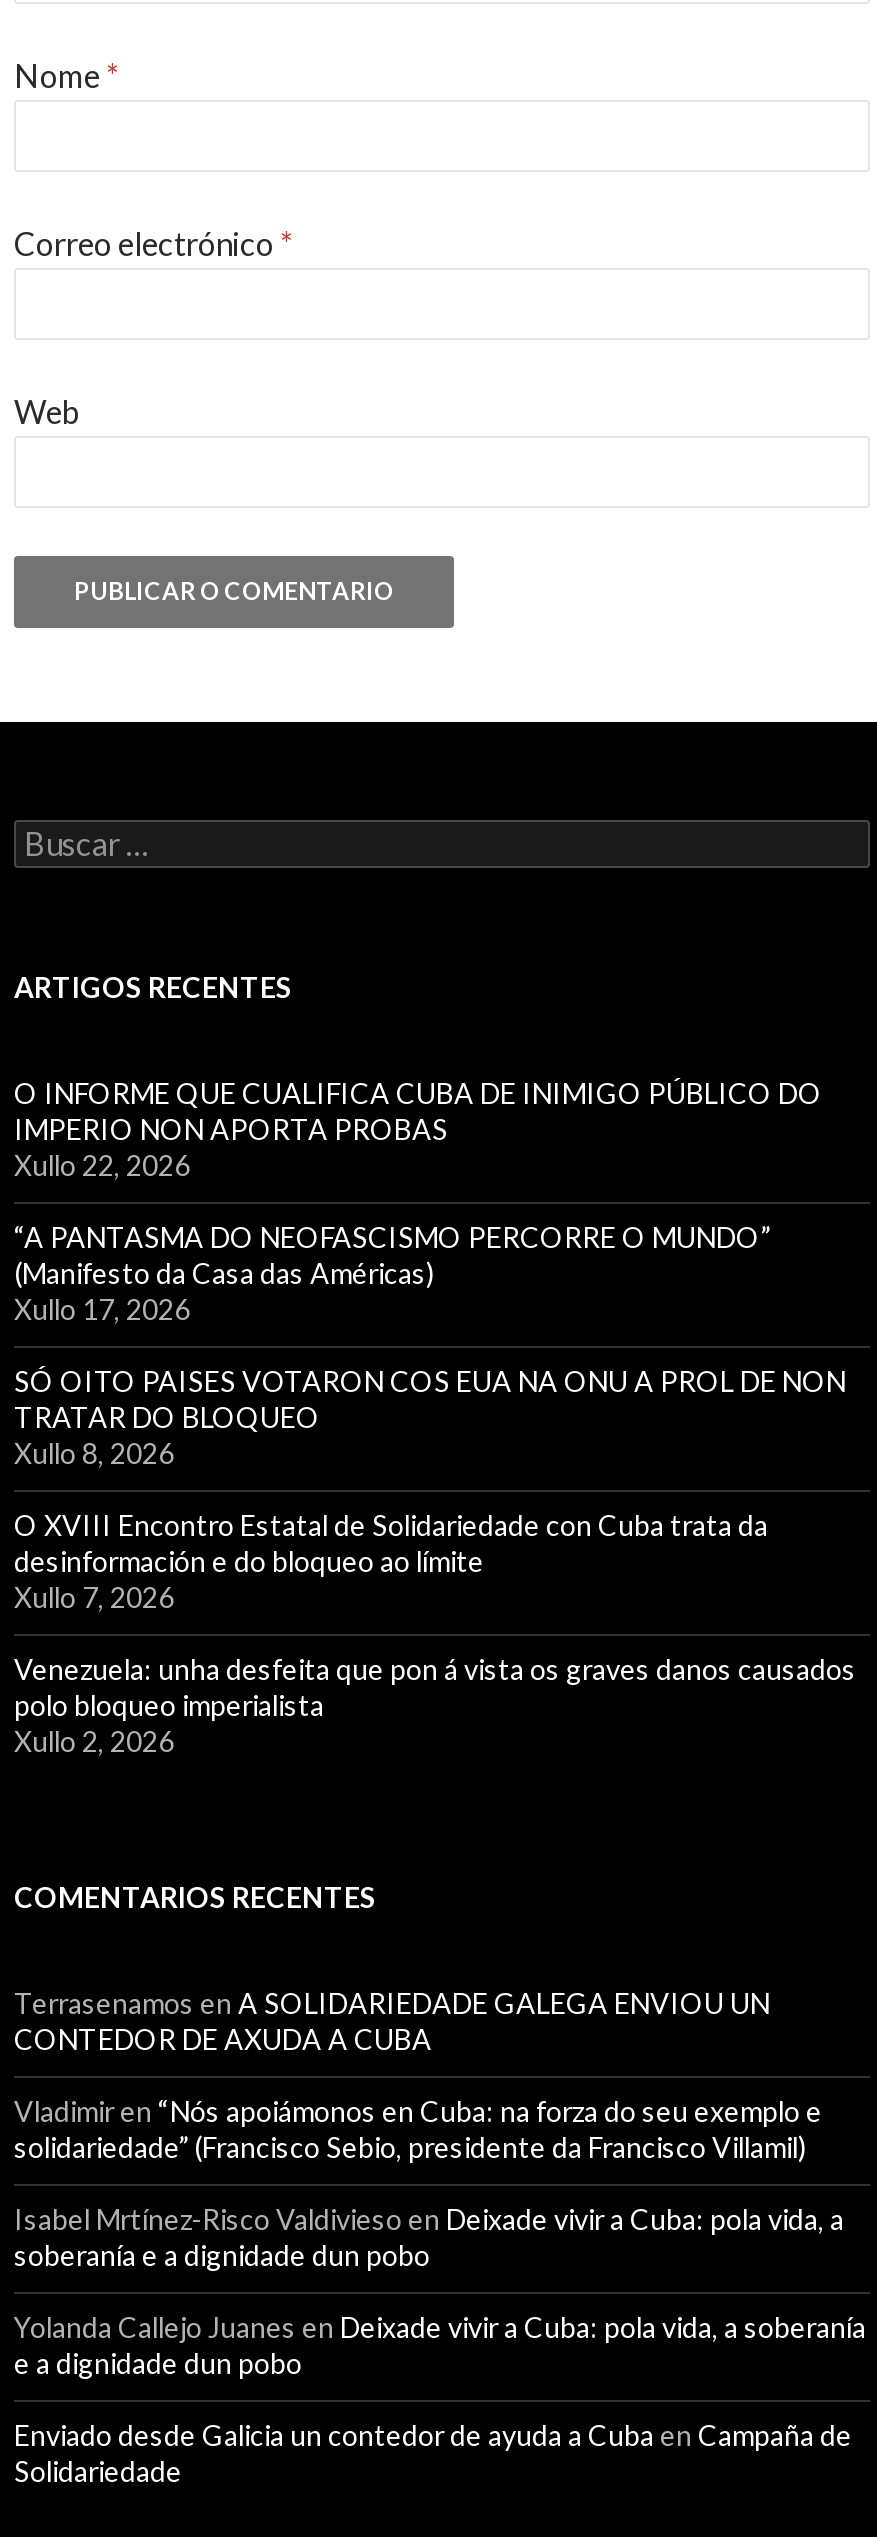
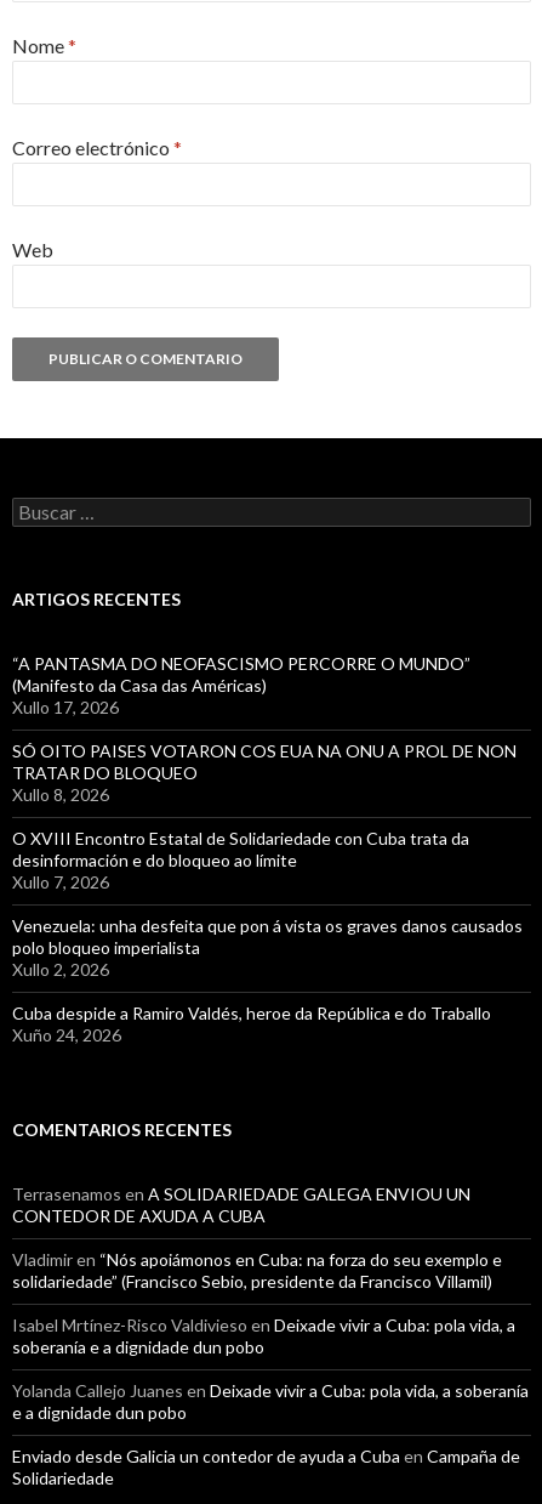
[14,1076,822,1182] O INFORME QUE CUALIFICA CUBA DE INIMIGO PÚBLICO DO | IMPERIO NON APORTA PROBAS | Xullo 22, 2026 -> none
moved [14,1220,856,1758] -> [12,653,523,979]: “A PANTASMA DO NEOFASCISMO PERCORRE O MUNDO” | (Manifesto da Casa das Américas) | Xullo 17, 2026 | ... | polo bloqueo imperialista | Xullo 2, 2026
none -> [12,1002,491,1045] Cuba despide a Ramiro Valdés, heroe da República e do Traballo | Xuño 24, 2026

